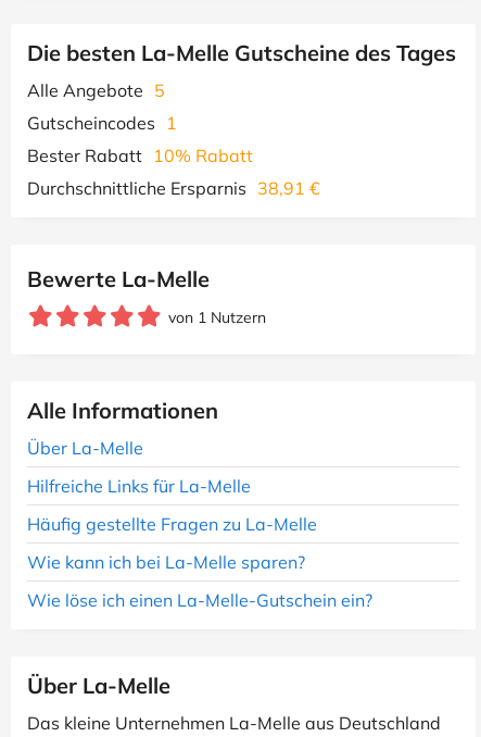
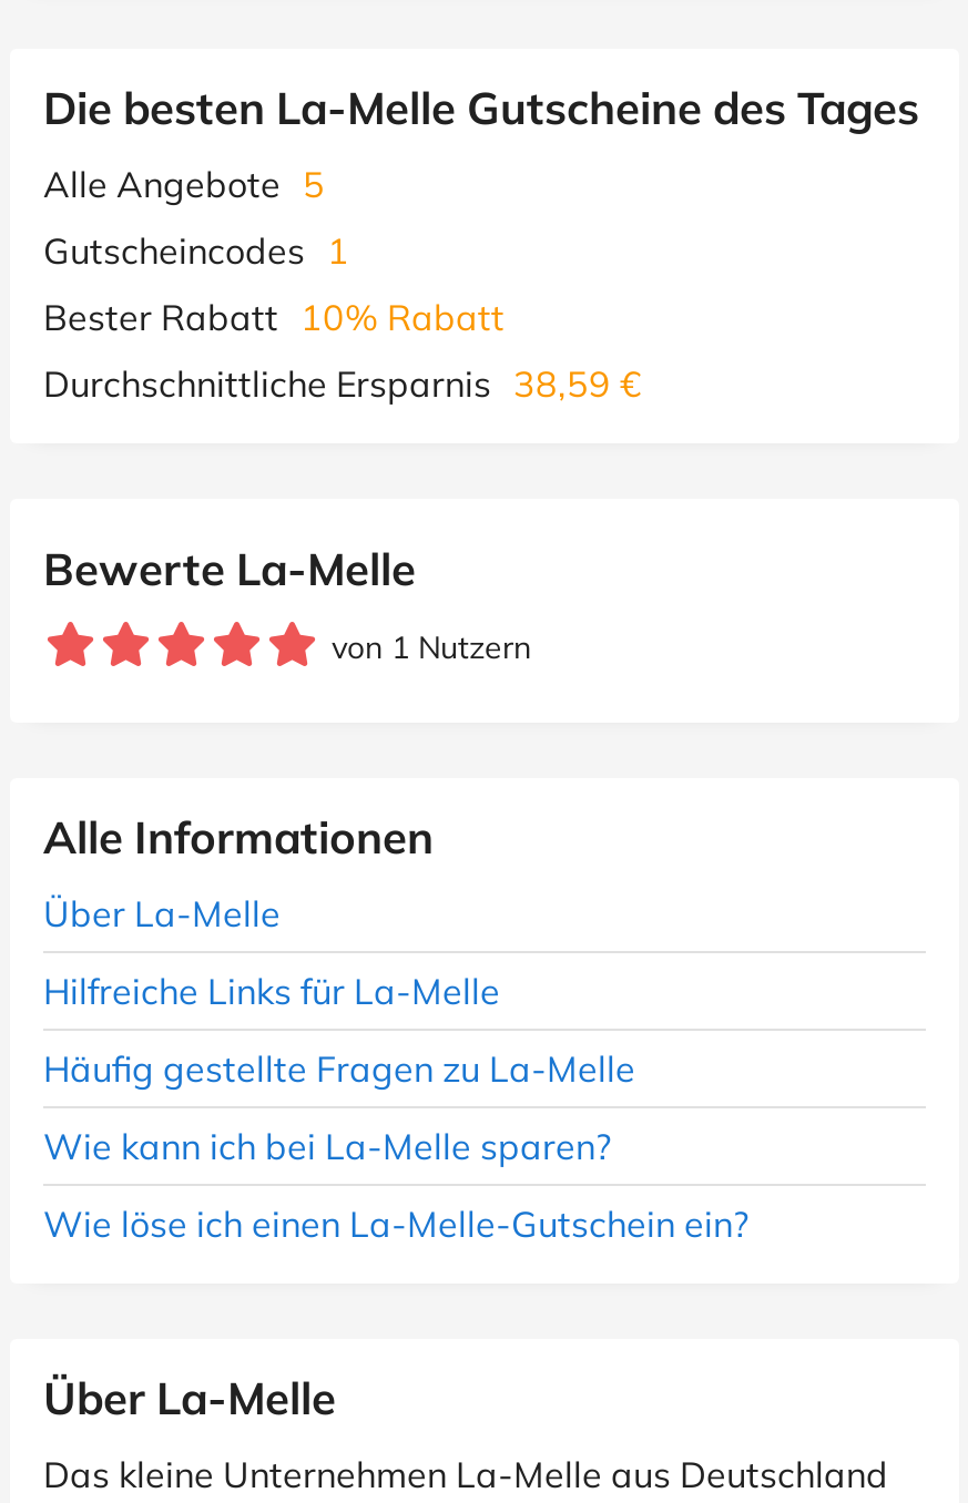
[27,177,320,199] Durchschnittliche Ersparnis 38,91 € -> [43,361,642,406] Durchschnittliche Ersparnis 38,59 €

